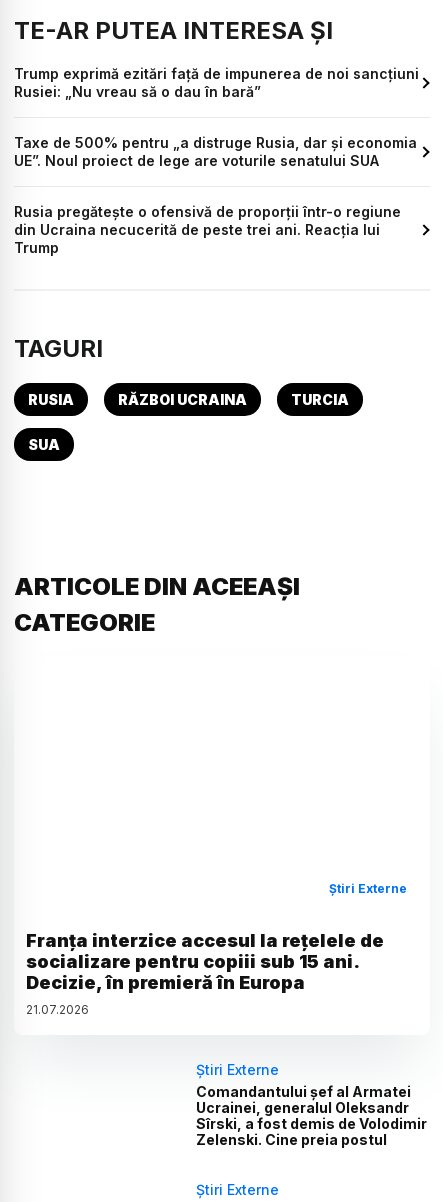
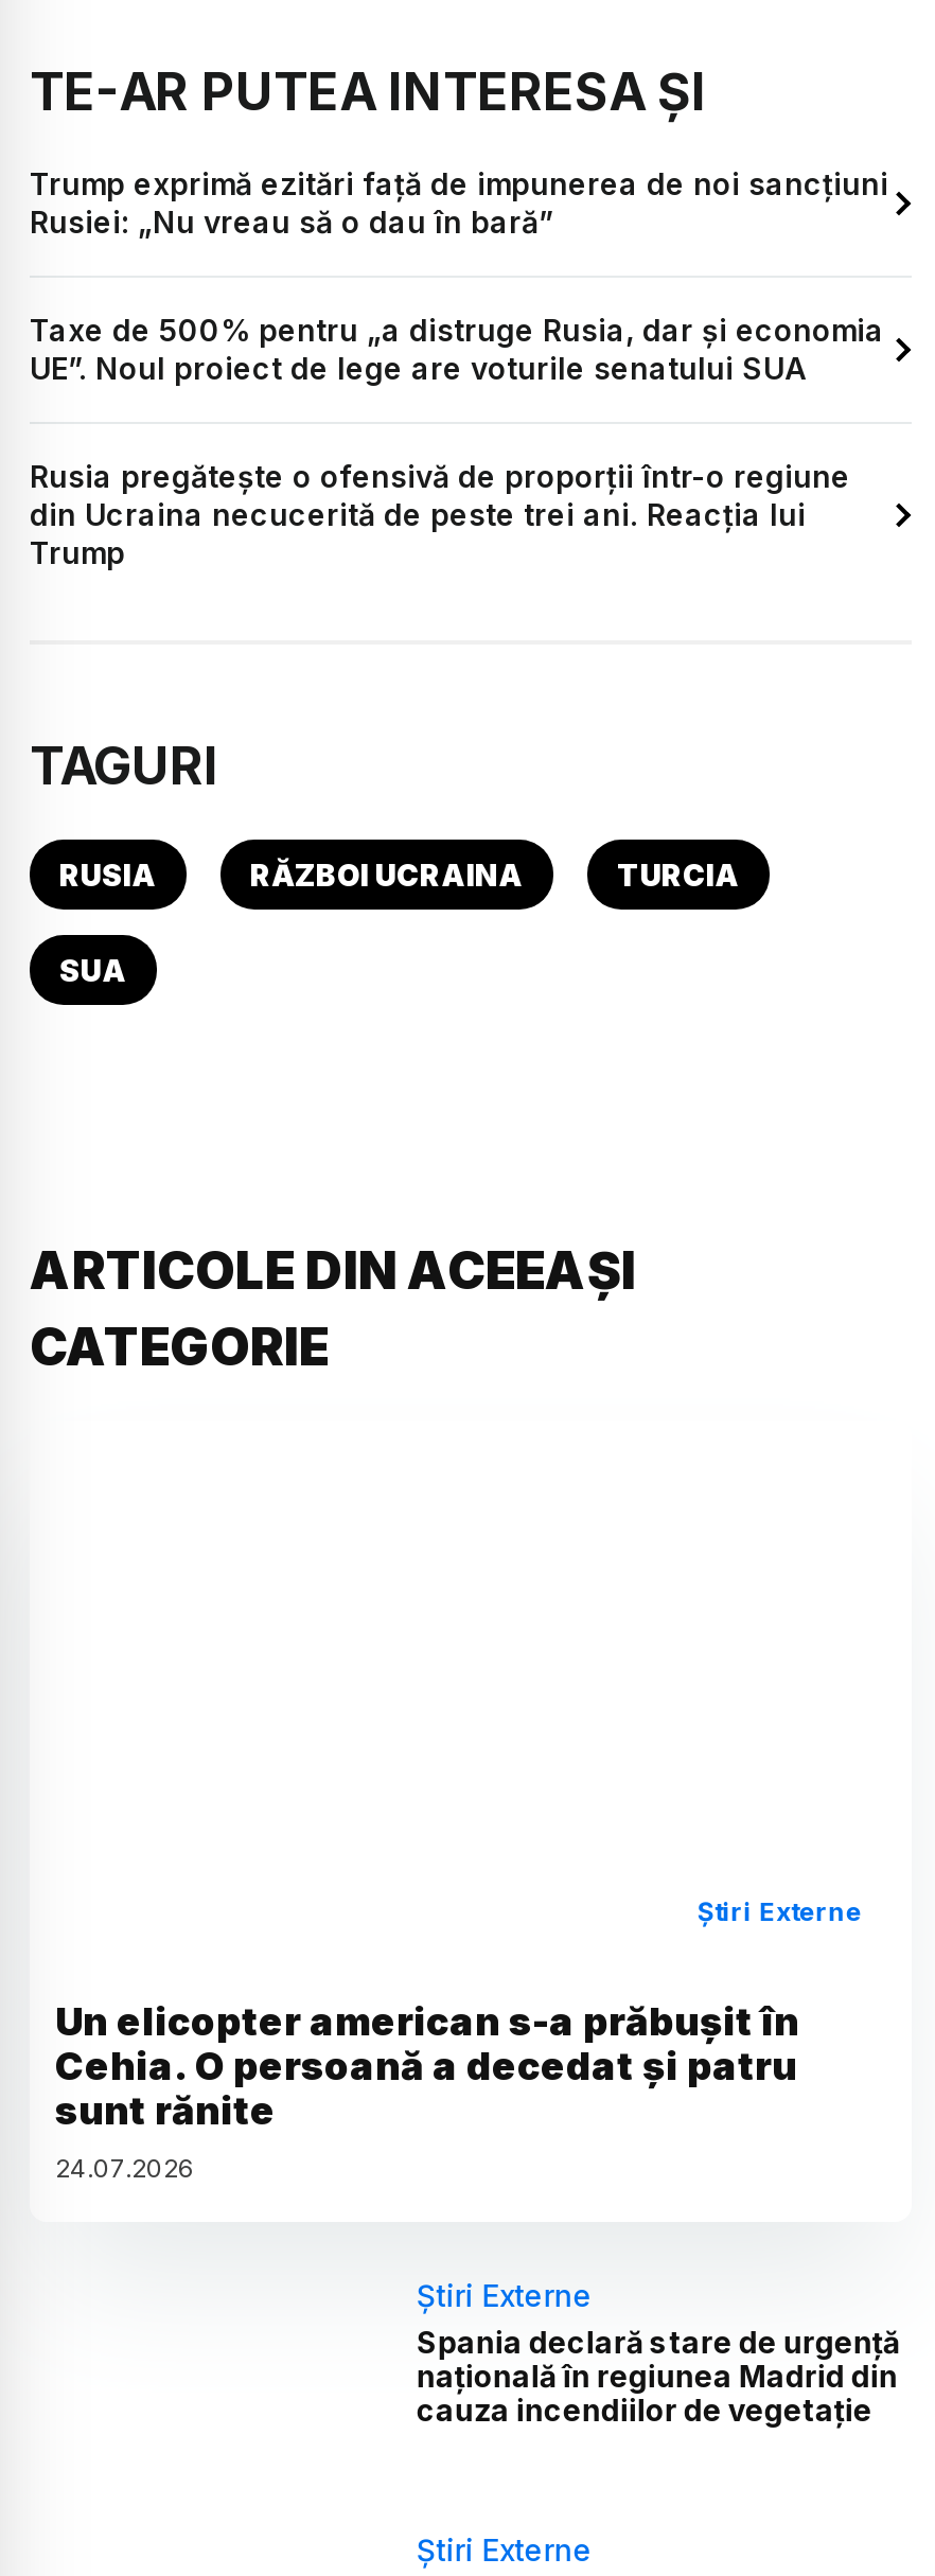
[26,930,384,1017] Franța interzice accesul la rețelele de | socializare pentru copiii sub 15 ani. | Decizie, în premieră în Europa | 21.07.2026 -> [55,2000,799,2184] Un elicopter american s-a prăbușit în | Cehia. O persoană a decedat și patru | sunt rănite | 24.07.2026
[196,1083,427,1148] Comandantului șef al Armatei | Ucrainei, generalul Oleksandr | Sîrski, a fost demis de Volodimir | Zelenski. Cine preia postul -> [416,2324,900,2428] Spania declară stare de urgență | națională în regiunea Madrid din | cauza incendiilor de vegetație

